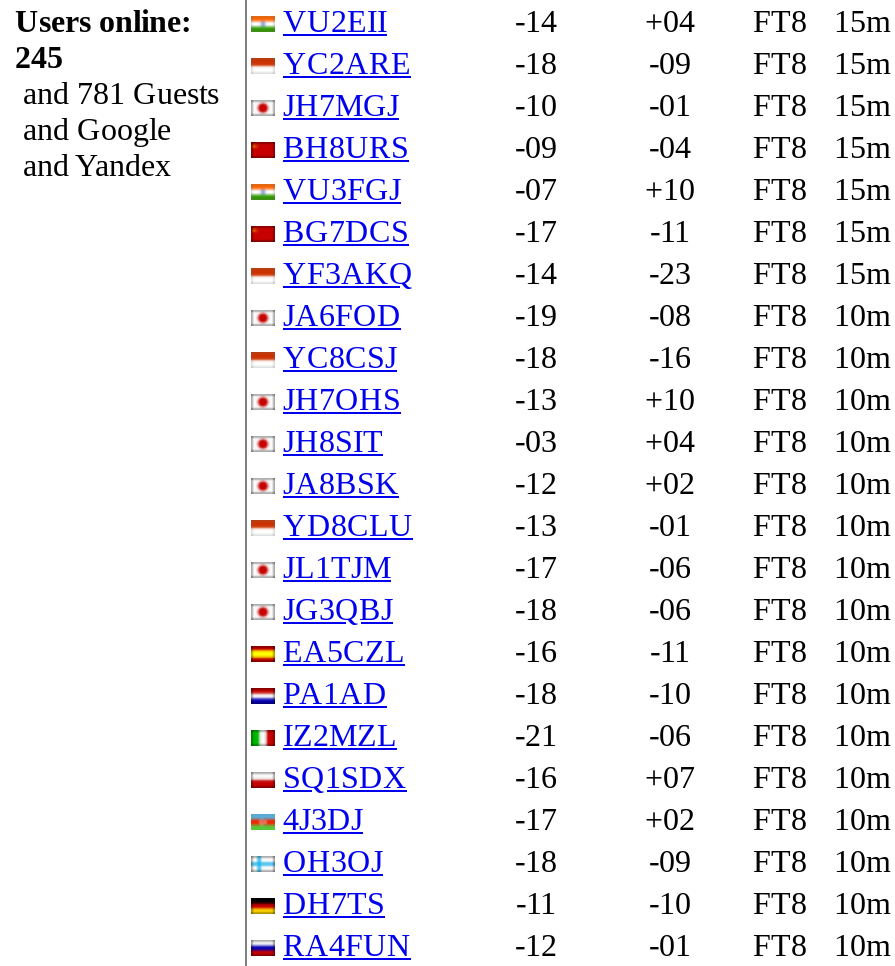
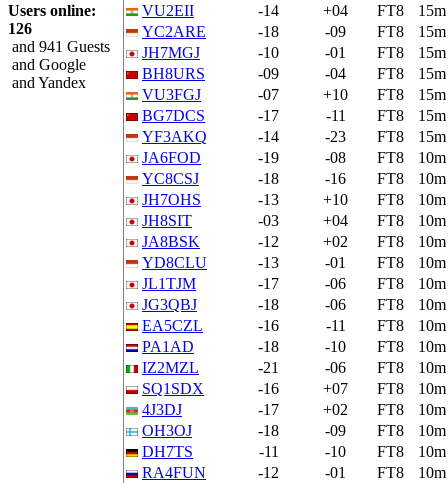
[15,40,63,74] 245 -> [8,20,32,37] 126
[15,76,399,122] and 781 Guests JH7MGJ -> [8,38,200,61] and 941 Guests JH7MGJ

